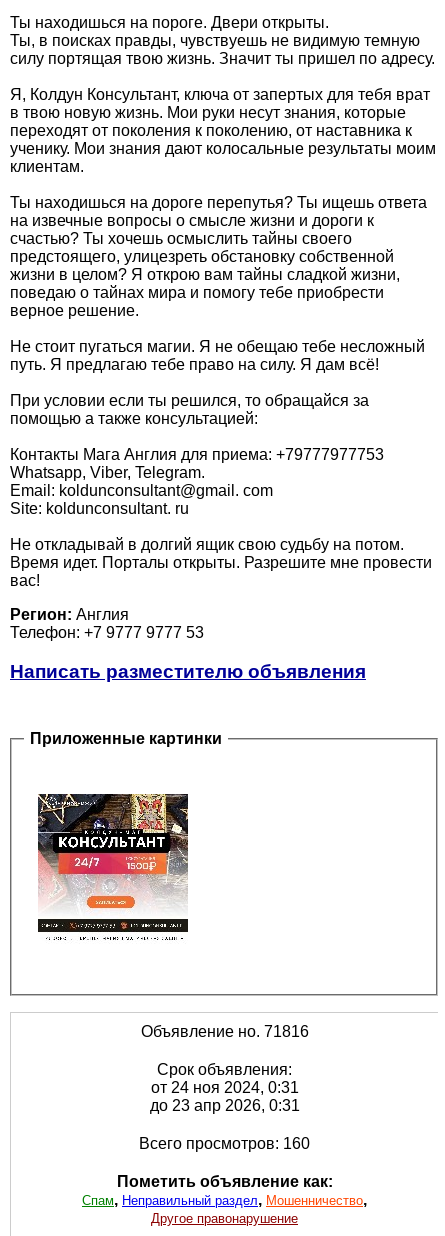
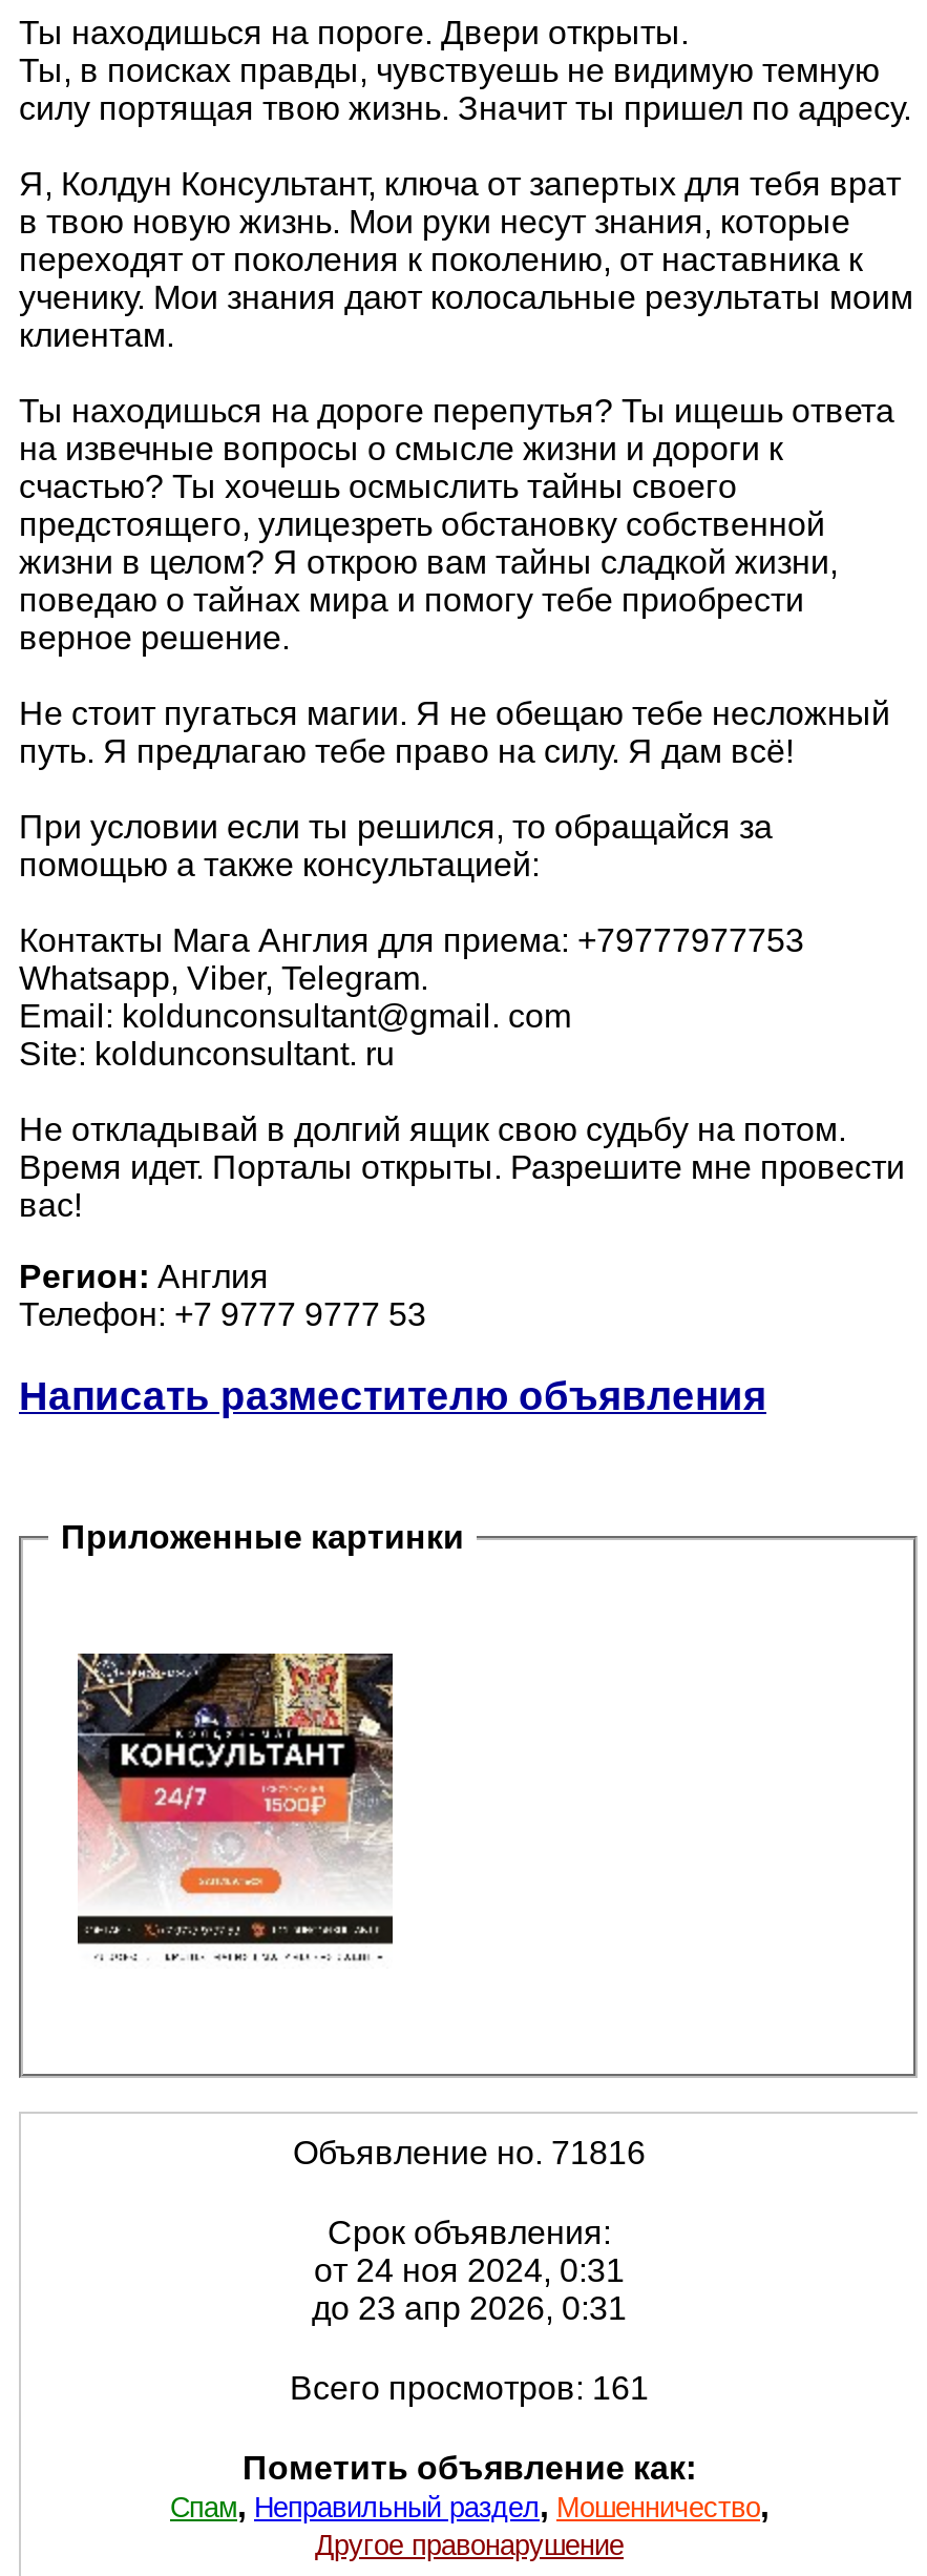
[139,1135,310,1152] Всего просмотров: 160 -> [290,2370,649,2405] Всего просмотров: 161

